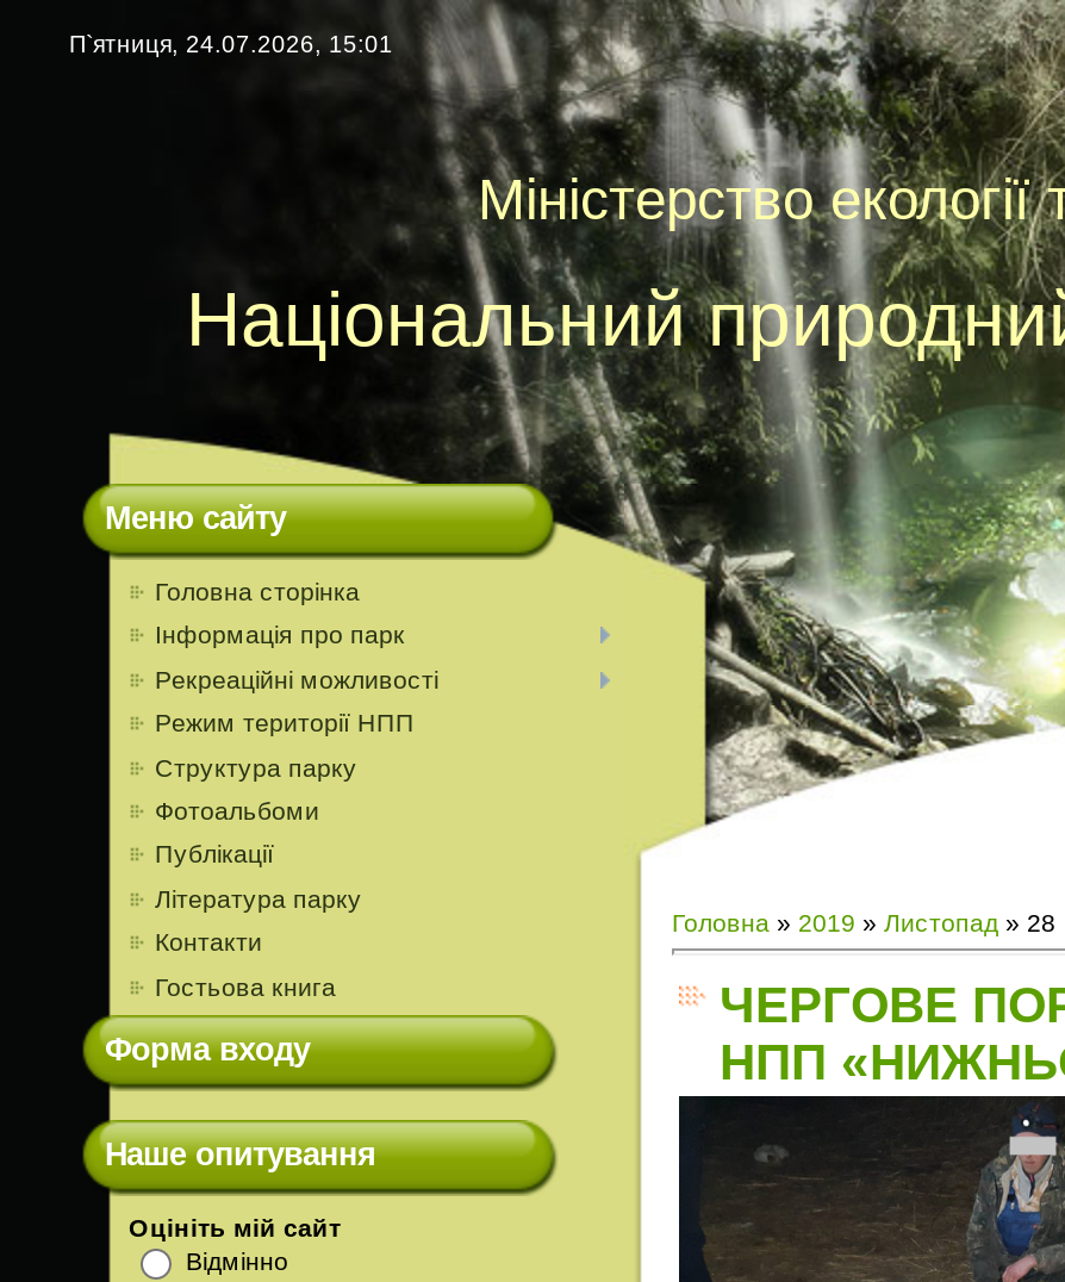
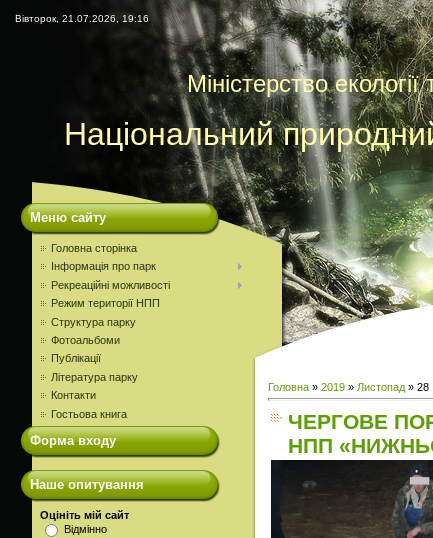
[69,31,393,57] П`ятниця, 24.07.2026, 15:01 -> [15,13,149,24] Вівторок, 21.07.2026, 19:16

